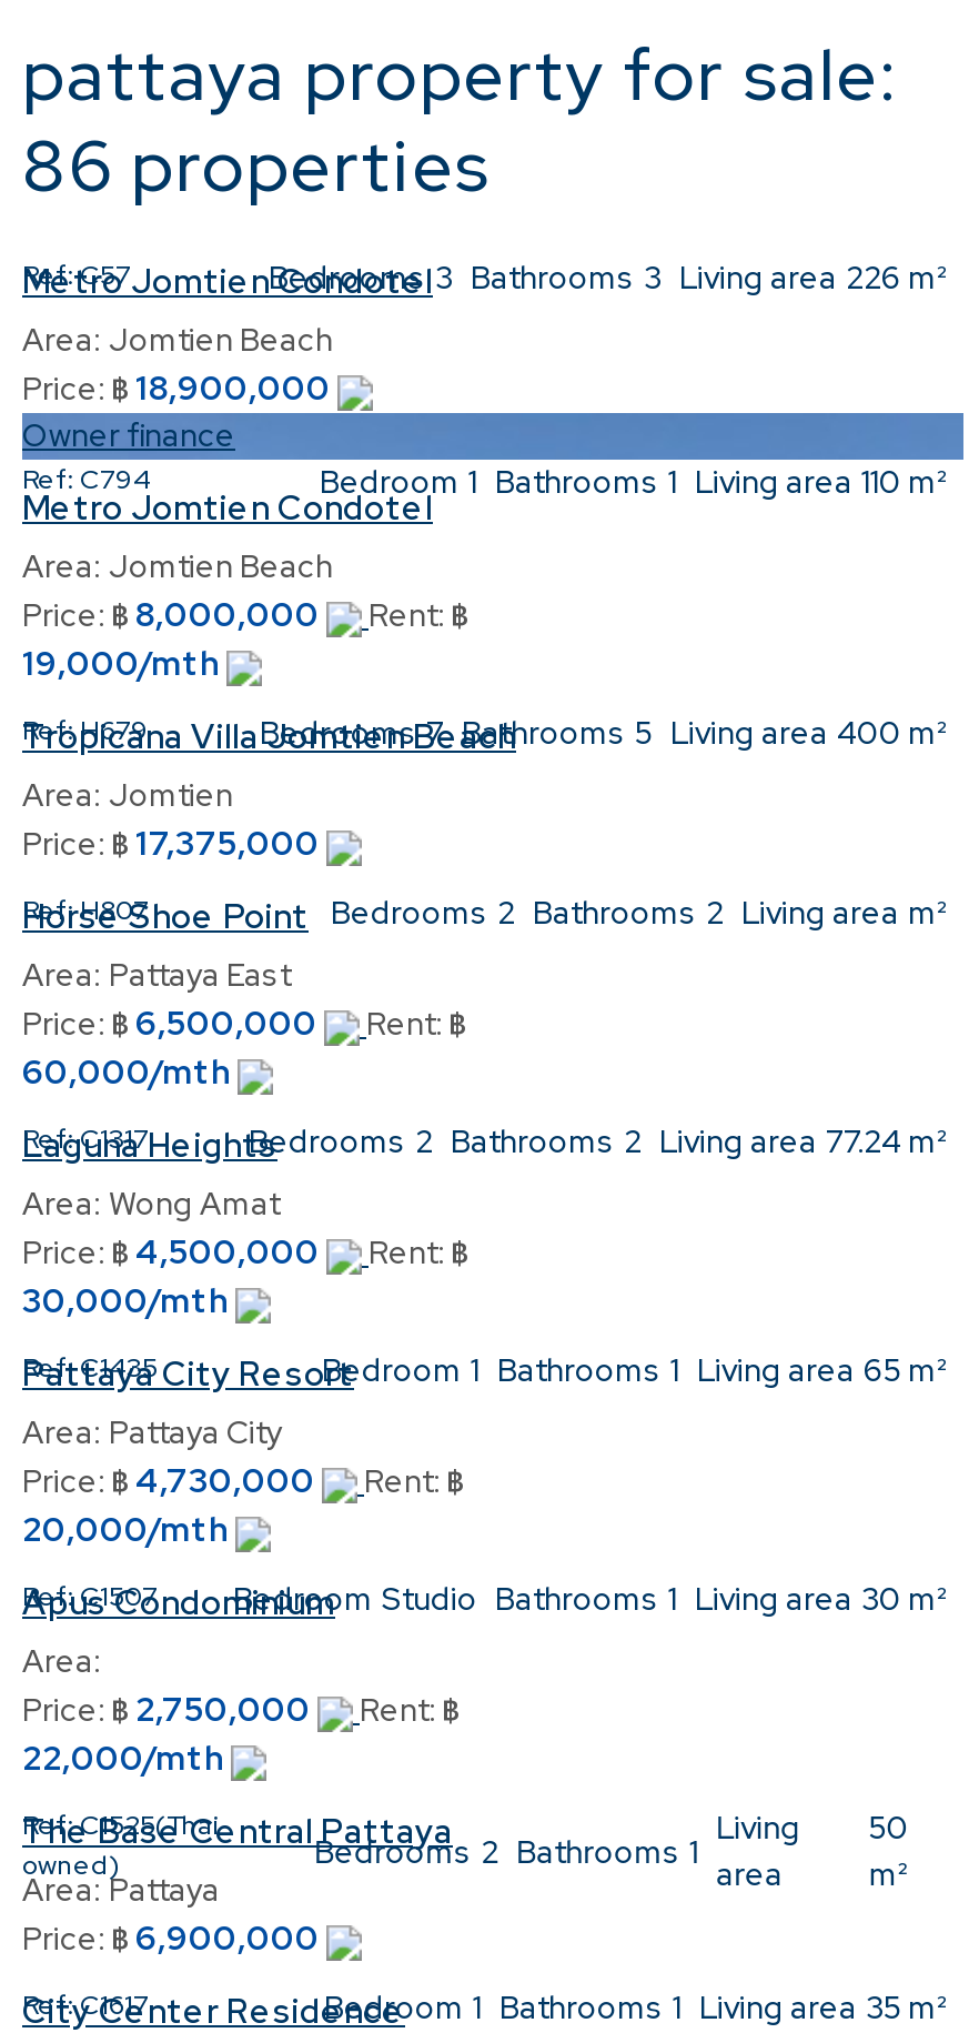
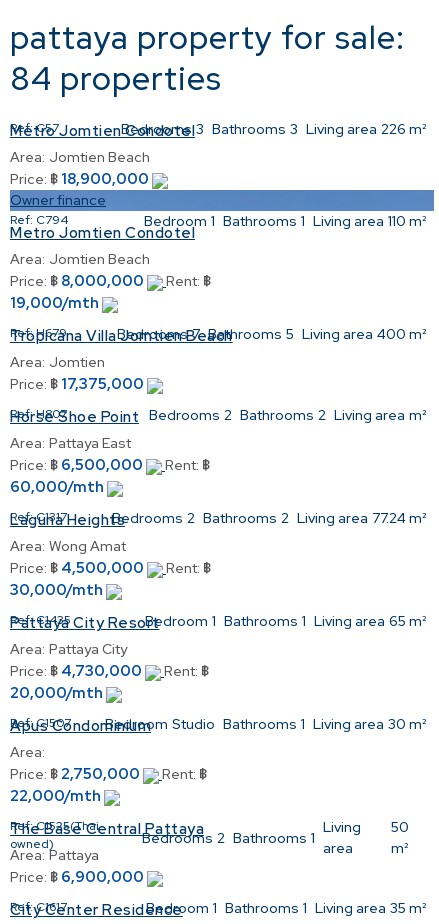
[22,119,491,214] 86 properties -> [10,57,222,100] 84 properties

